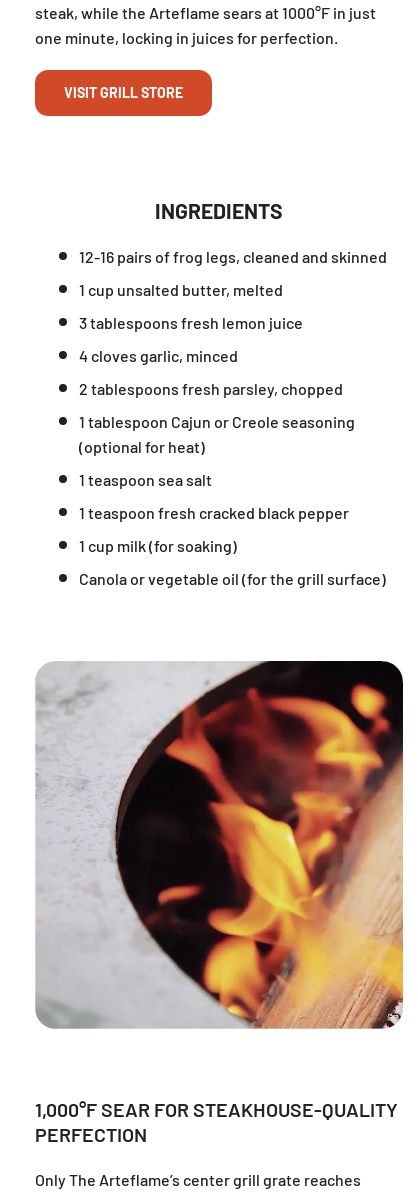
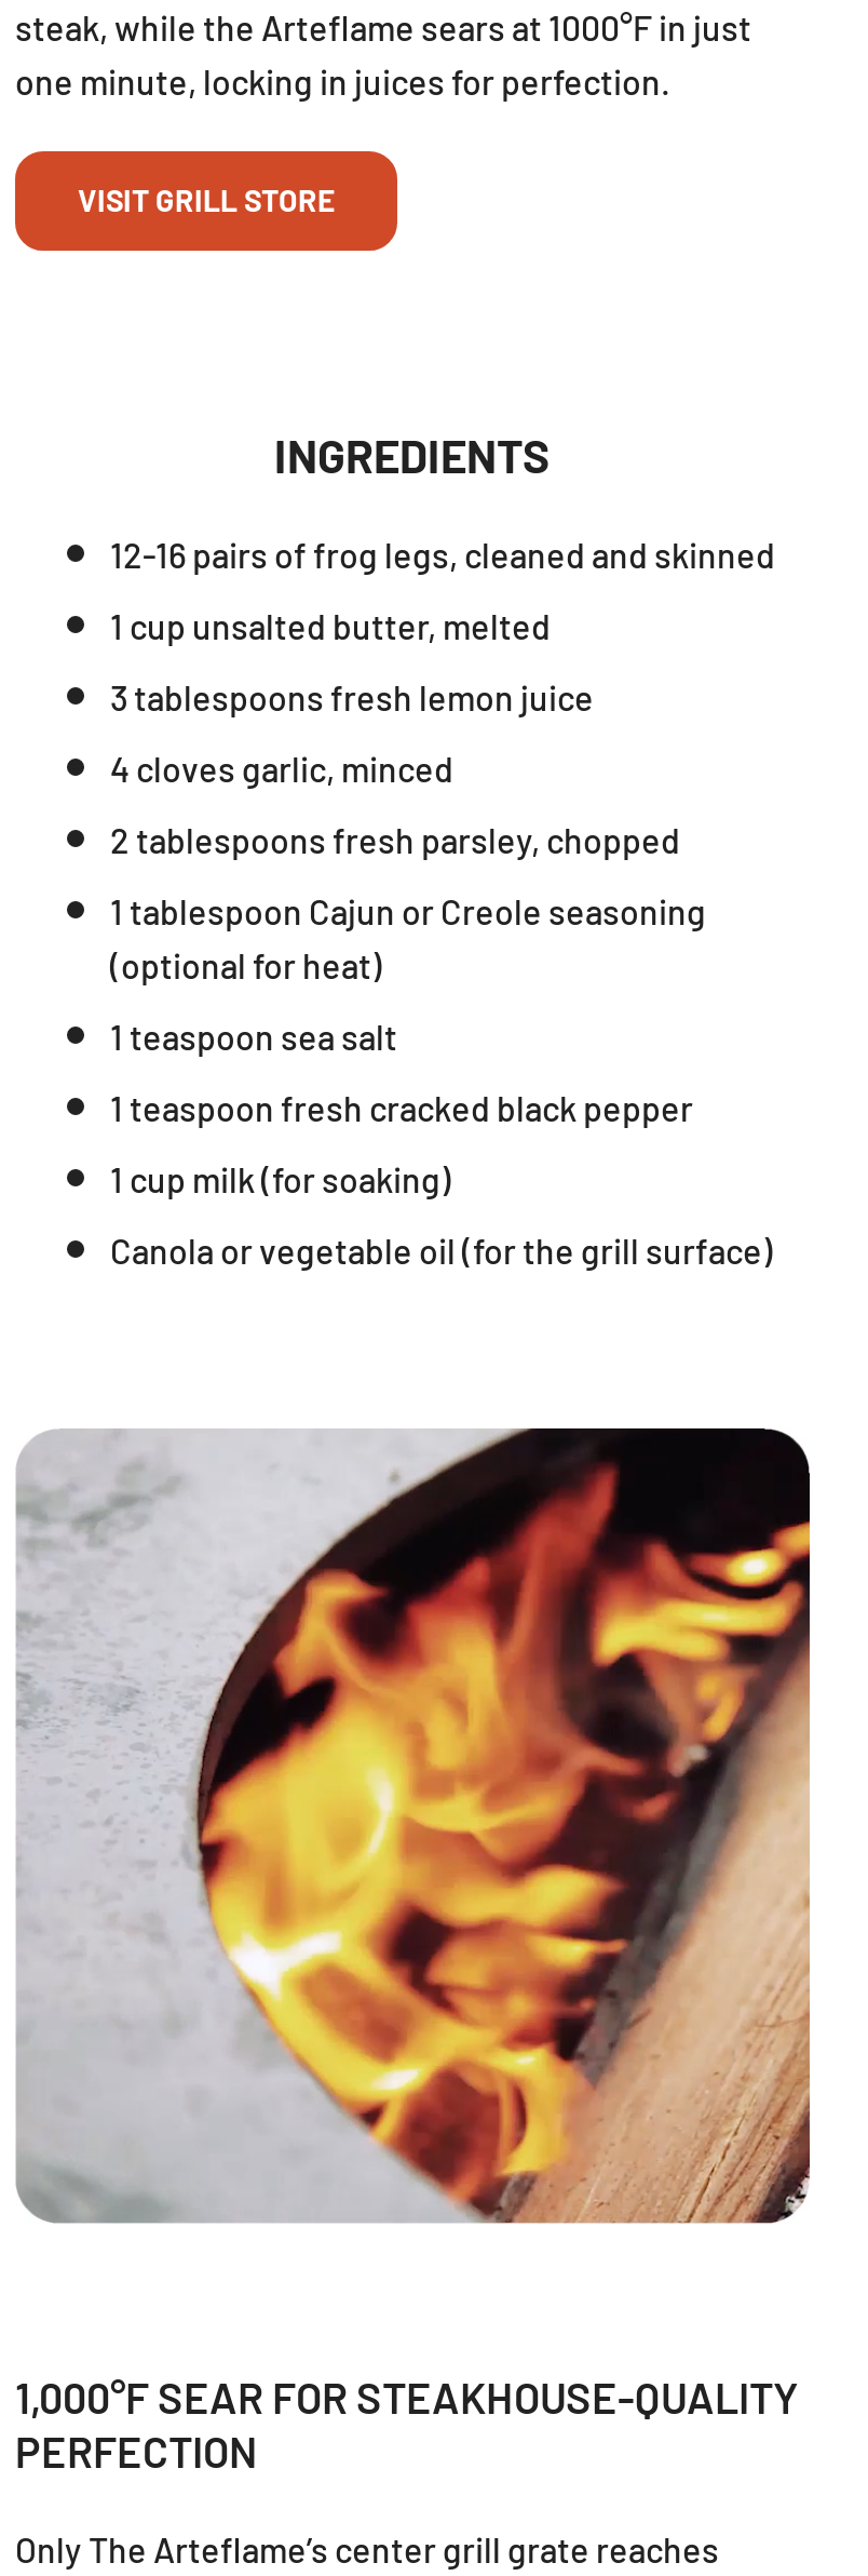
[113,662,404,1029] [image] -> [186,1428,812,2224] [image]

